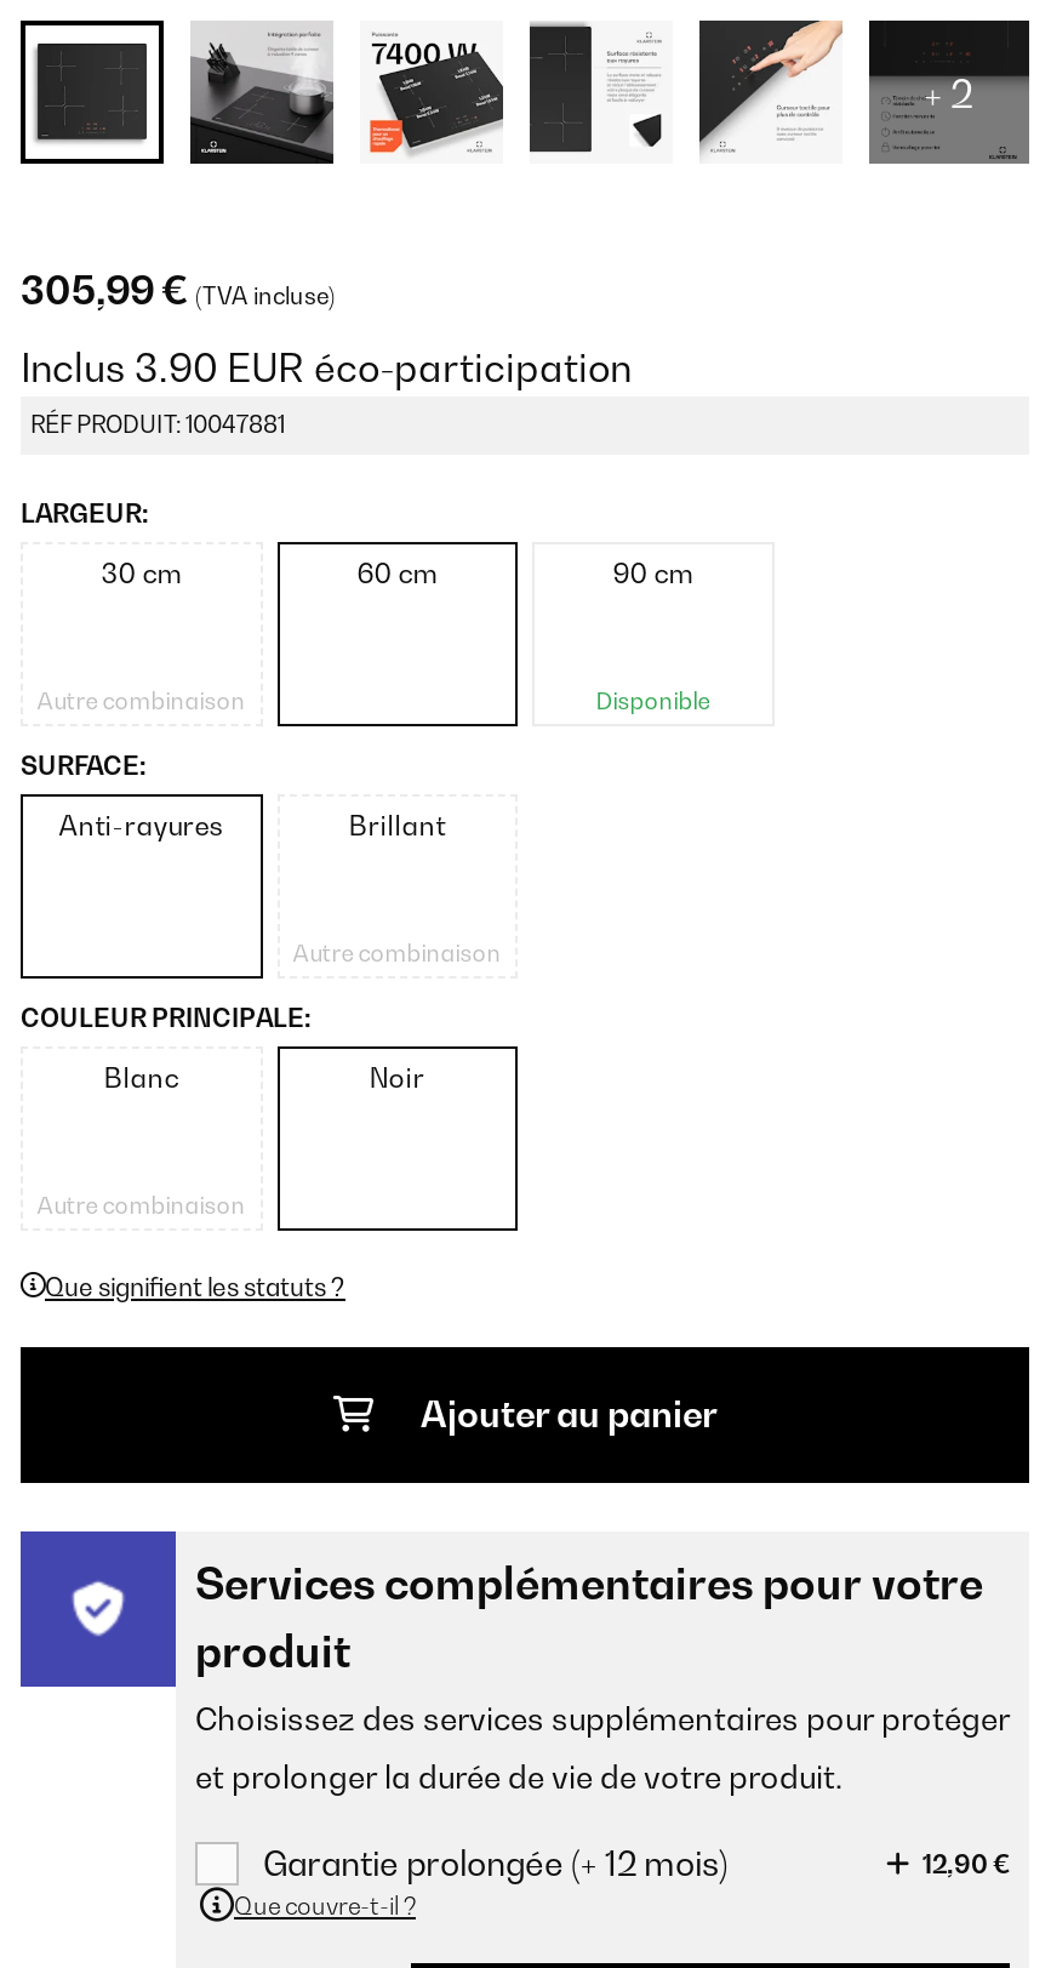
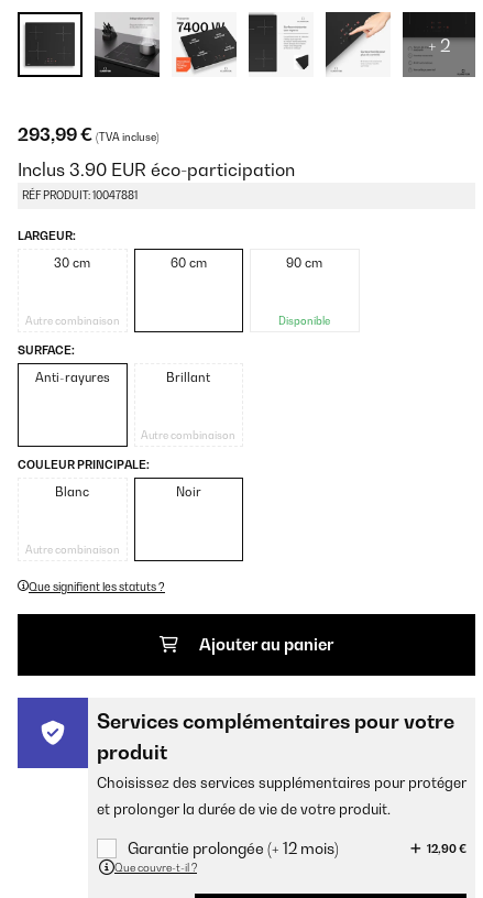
[21,267,336,315] 305,99 €(TVA incluse) -> [18,124,160,146] 293,99 €(TVA incluse)

